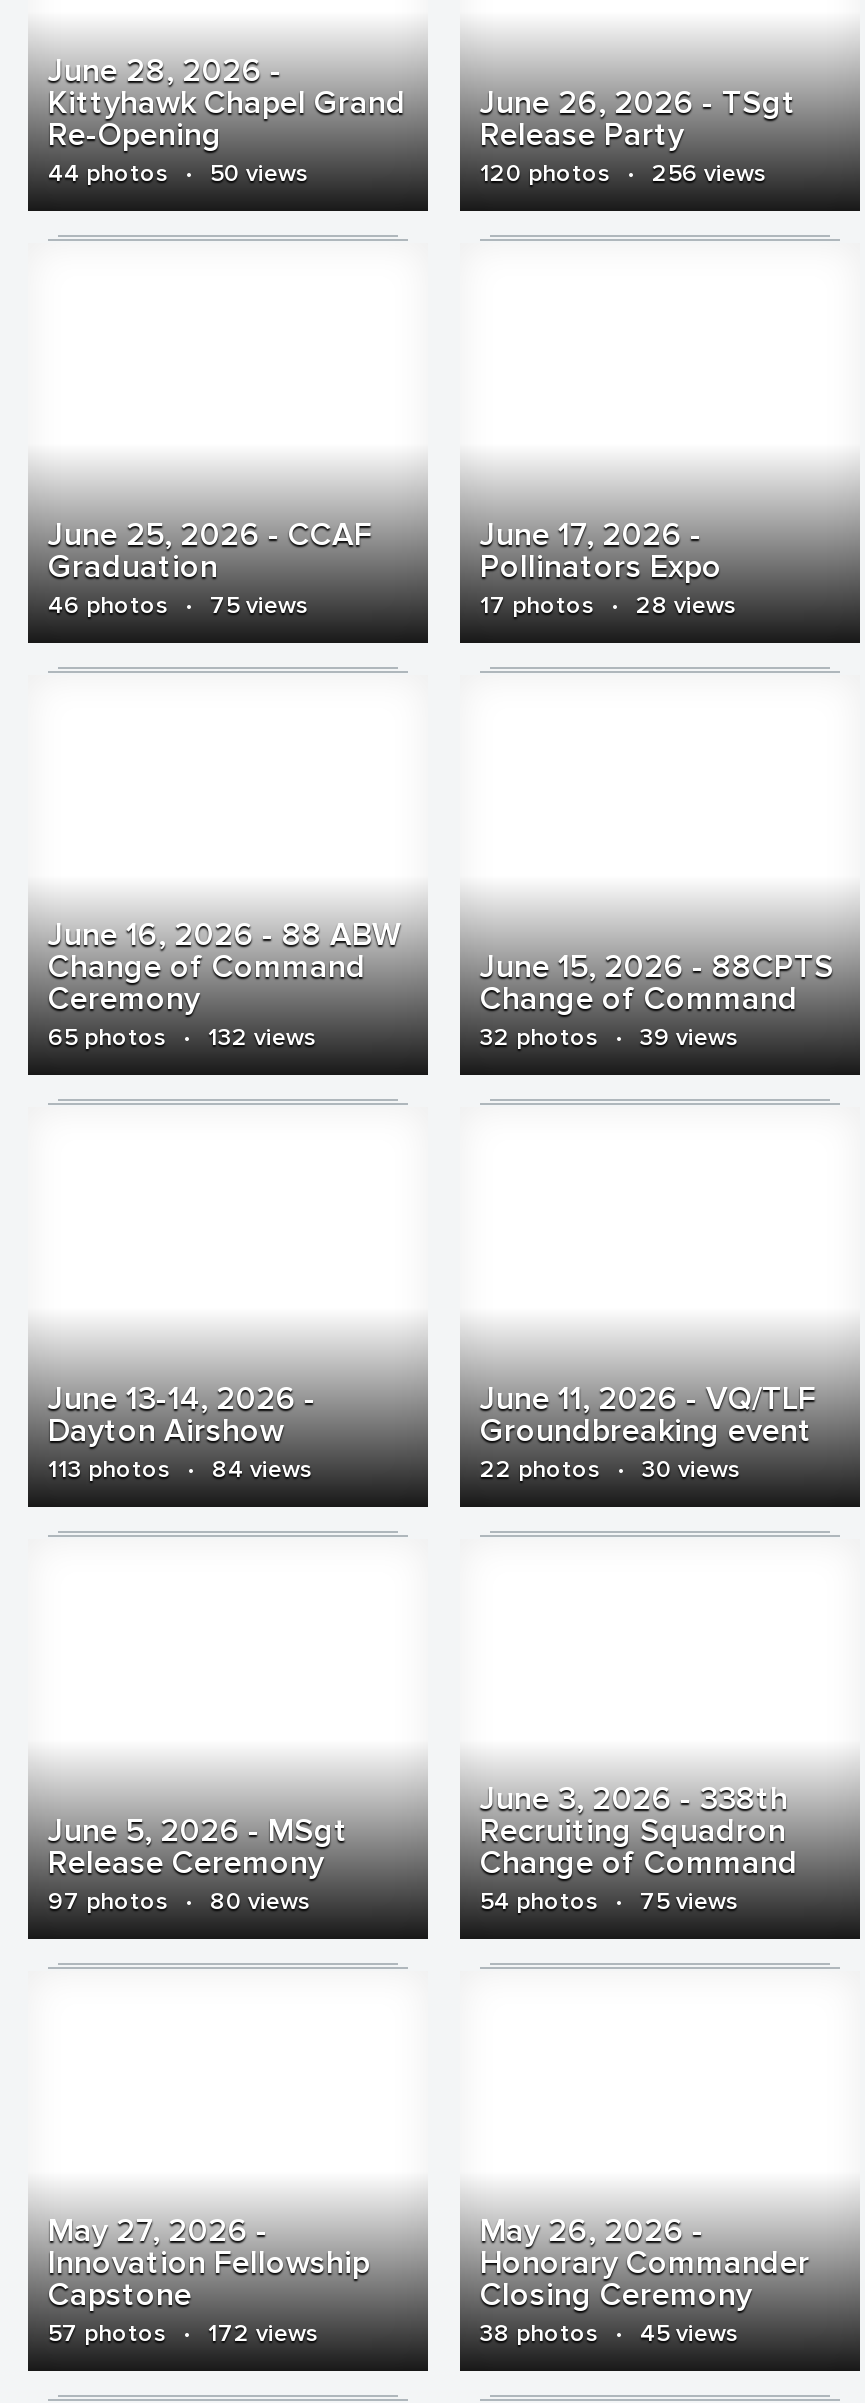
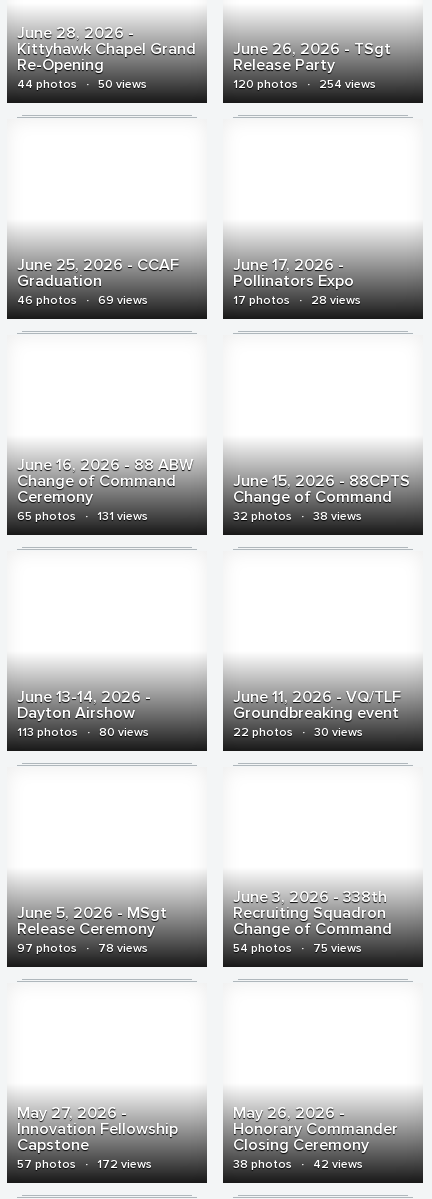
[480,159,766,189] 120 photos · 256 views -> [233,77,376,92] 120 photos · 254 views
[48,591,308,621] 46 photos · 75 views -> [17,293,148,308] 46 photos · 69 views
[48,1023,316,1053] 65 photos · 132 views -> [17,509,148,524] 65 photos · 131 views
[480,1023,738,1053] 32 photos · 39 views -> [233,509,362,524] 32 photos · 38 views
[48,1455,312,1485] 113 photos · 84 views -> [17,725,149,740] 113 photos · 80 views
[48,1887,310,1917] 97 photos · 80 views -> [17,941,148,956] 97 photos · 78 views
[480,2319,738,2349] 38 photos · 45 views -> [233,1157,363,1172] 38 photos · 42 views

